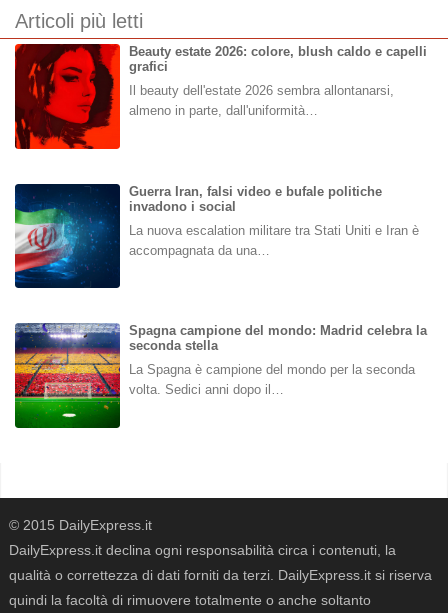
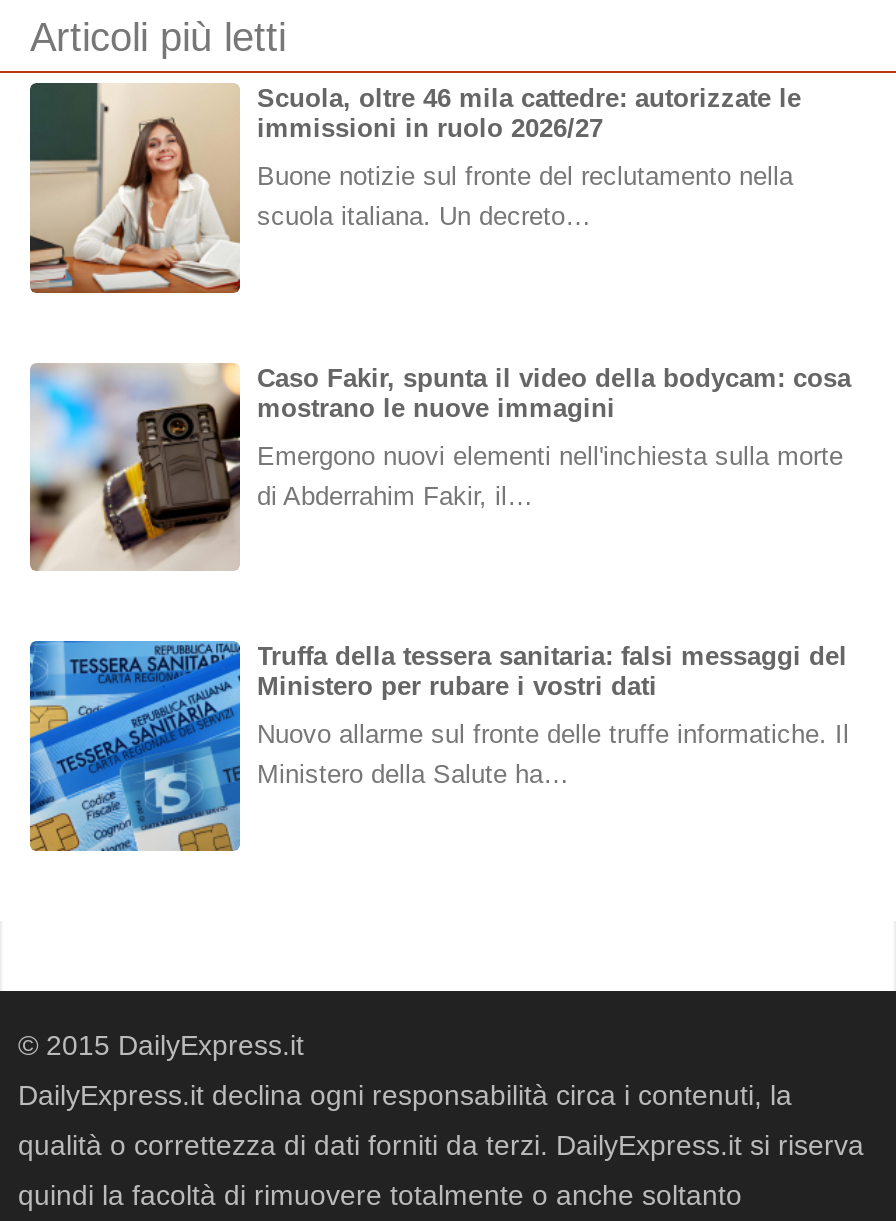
[14,43,426,150] [image] | Beauty estate 2026: colore, blush caldo e capelli | grafici -> [28,81,801,295] [image] | Scuola, oltre 46 mila cattedre: autorizzate le | immissioni in ruolo 2026/27
[128,83,393,118] Il beauty dell'estate 2026 sembra allontanarsi, | almeno in parte, dall'uniformità… -> [257,161,793,231] Buone notizie sul fronte del reclutamento nella | scuola italiana. Un decreto…
[14,183,381,289] [image] | Guerra Iran, falsi video e bufale politiche | invadono i social -> [28,362,851,571] [image] | Caso Fakir, spunta il video della bodycam: cosa | mostrano le nuove immagini
[128,222,418,257] La nuova escalation militare tra Stati Uniti e Iran è | accompagnata da una… -> [257,440,843,510] Emergono nuovi elementi nell'inchiesta sulla morte | di Abderrahim Fakir, il…
[14,323,426,429] [image] | Spagna campione del mondo: Madrid celebra la | seconda stella -> [28,639,847,853] [image] | Truffa della tessera sanitaria: falsi messaggi del | Ministero per rubare i vostri dati
[128,362,414,397] La Spagna è campione del mondo per la seconda | volta. Sedici anni dopo il… -> [257,719,849,789] Nuovo allarme sul fronte delle truffe informatiche. Il | Ministero della Salute ha…

